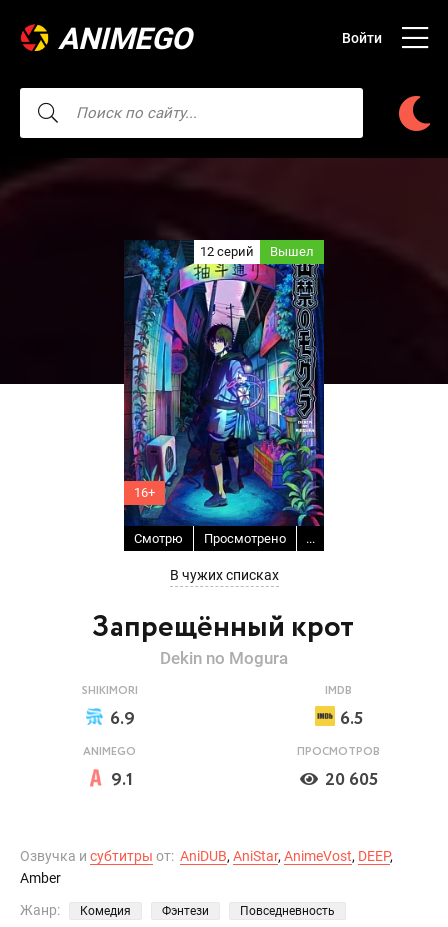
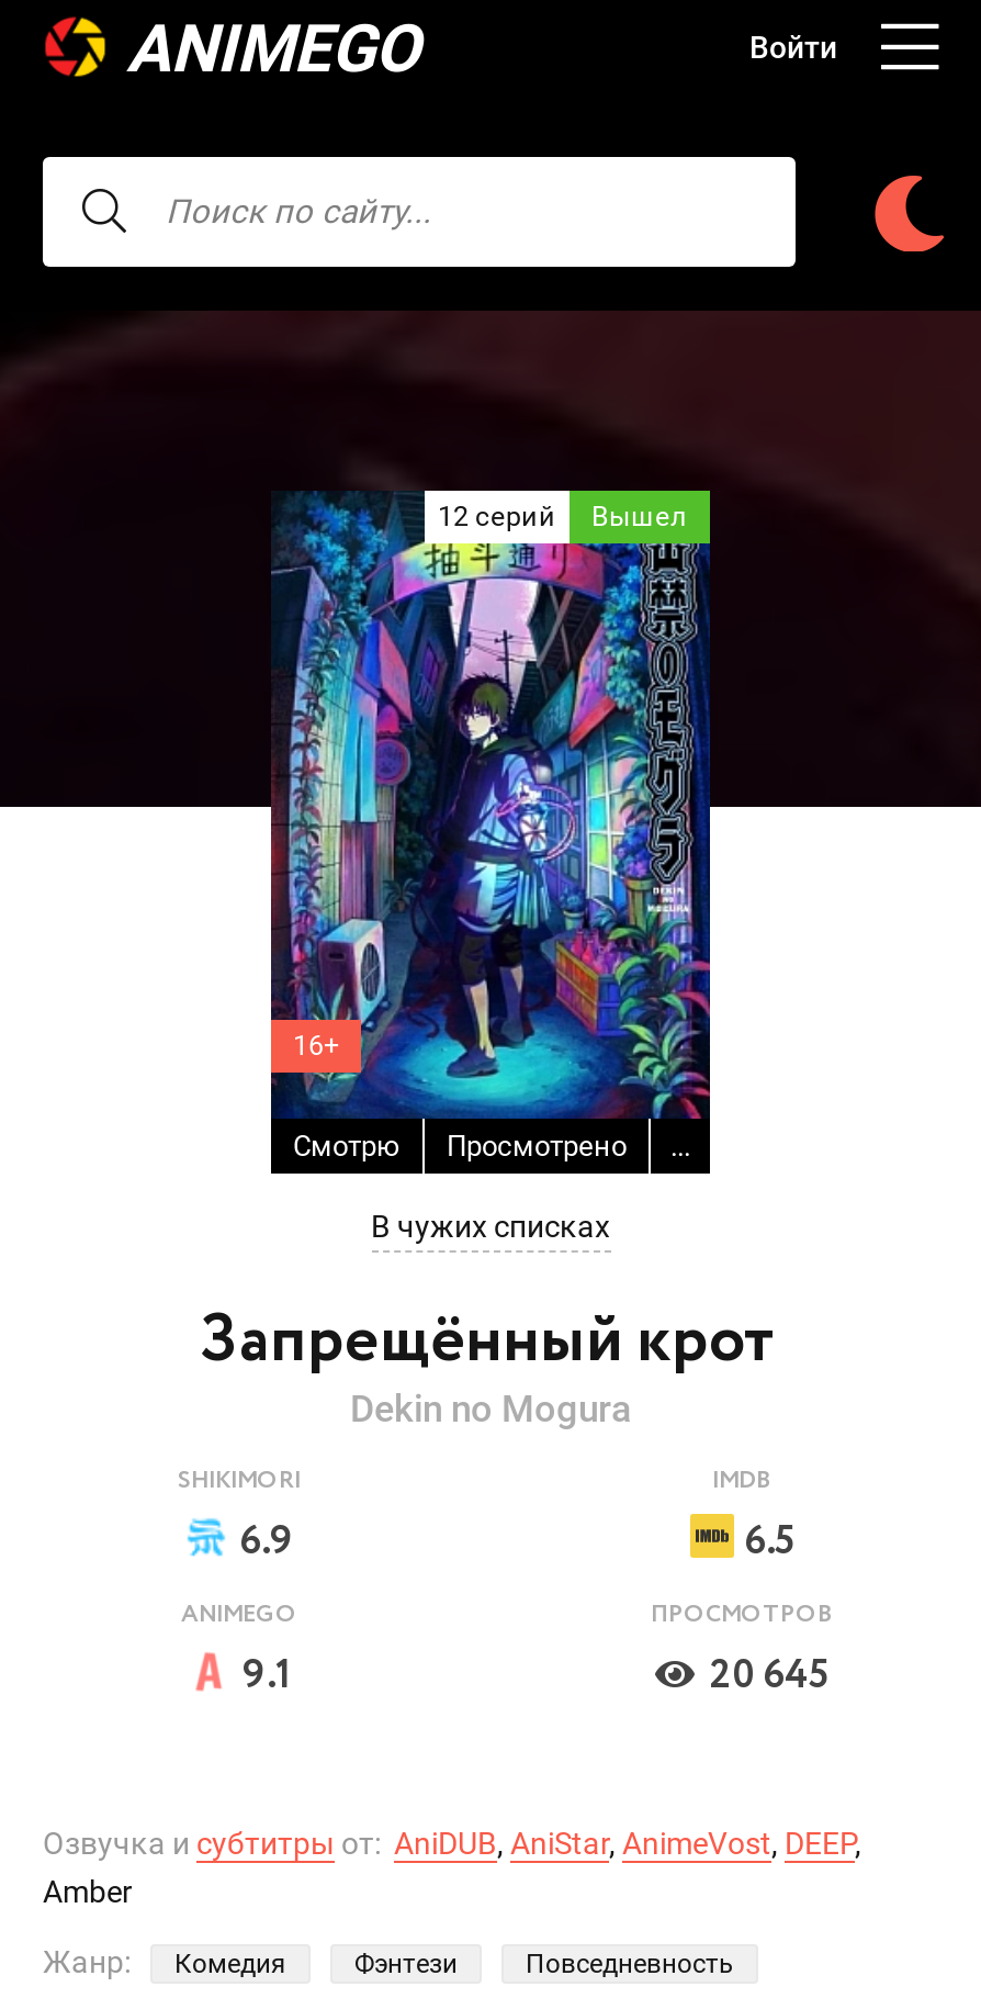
[324,767,377,793] 20 605 -> [710,1648,828,1705] 20 645

